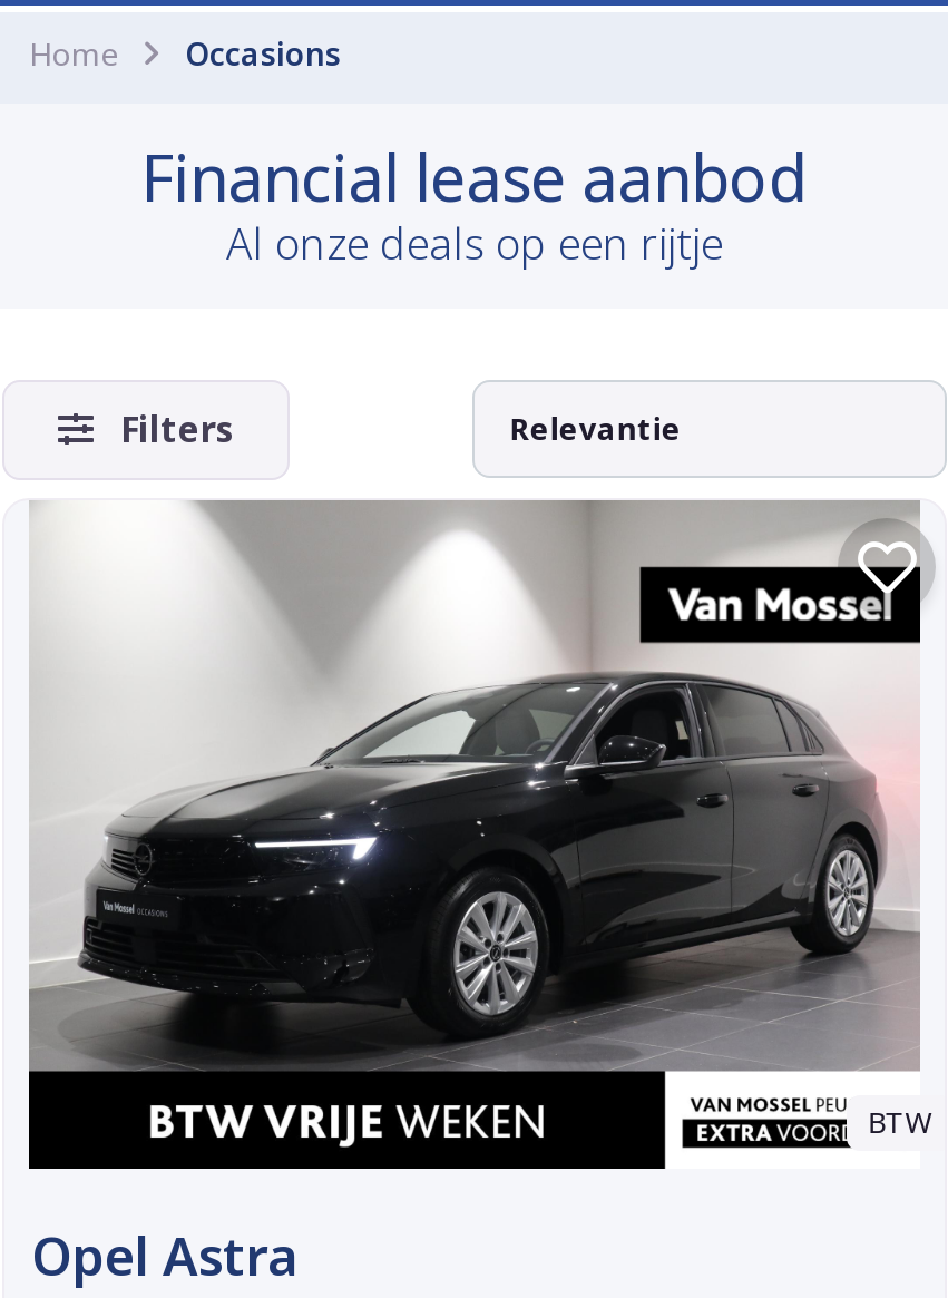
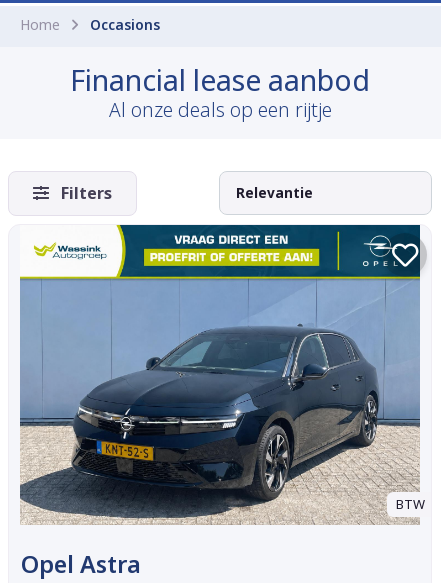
[27,498,922,1171] [image] -> [19,224,421,525] [image]

